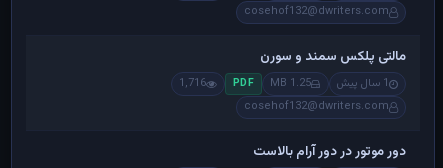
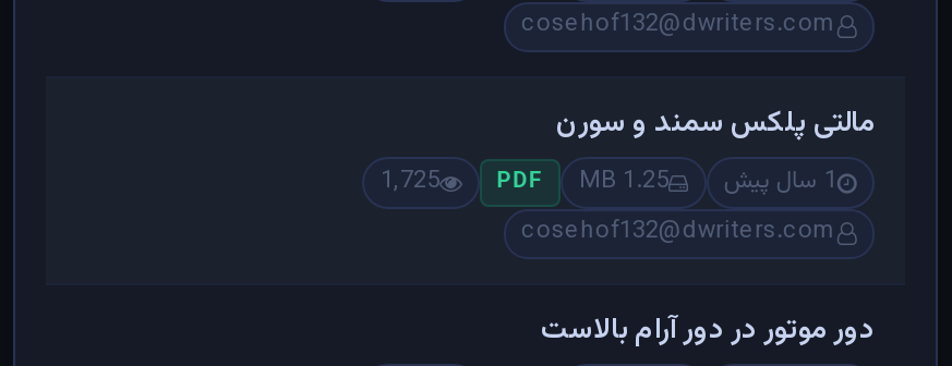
[179,75,254,92] 1,716 PDF -> [381,163,543,202] 1,725 PDF

